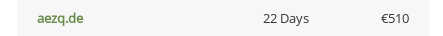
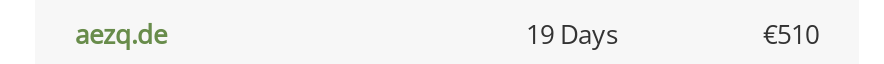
[262,9,308,27] 22 Days -> [526,16,618,52] 19 Days

